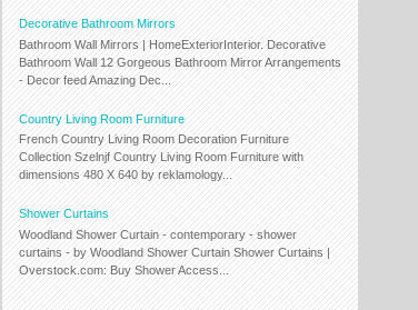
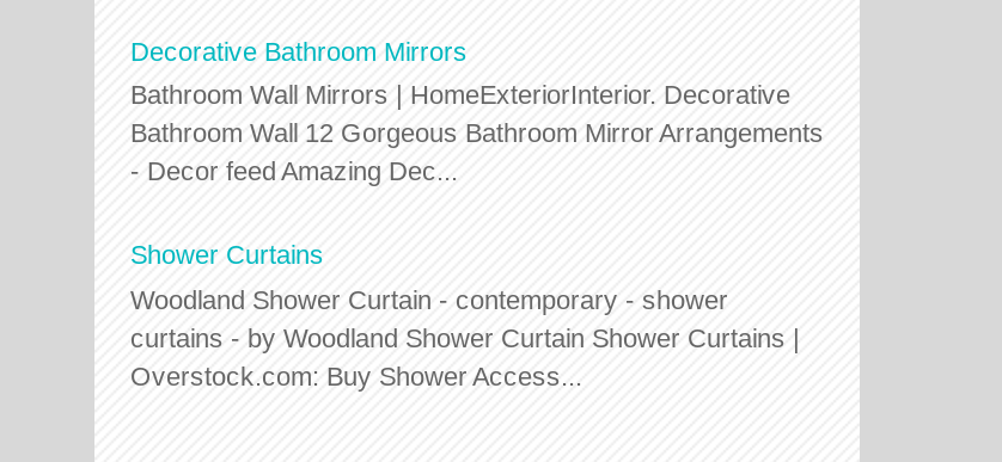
[19,112,303,181] Country Living Room Furniture | French Country Living Room Decoration Furniture | Collection Szelnjf Country Living Room Furniture with | dimensions 480 X 640 by reklamology... -> none

